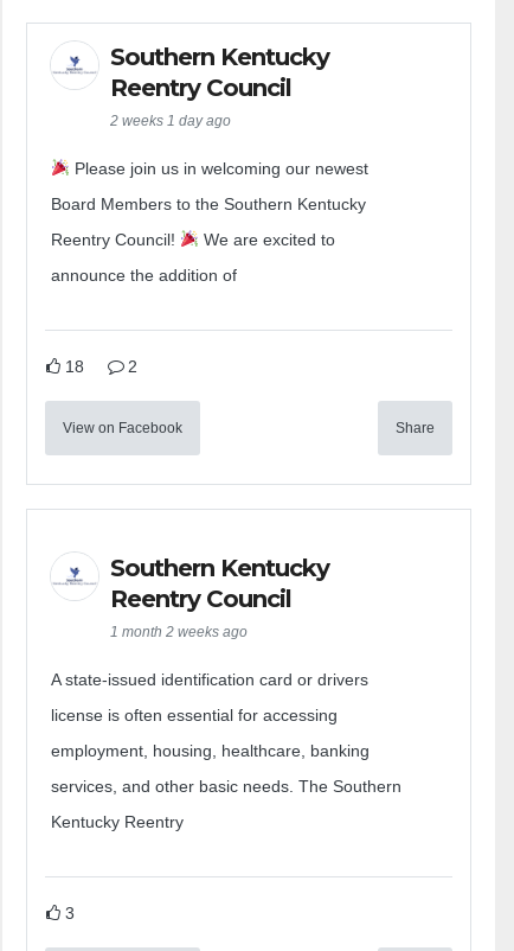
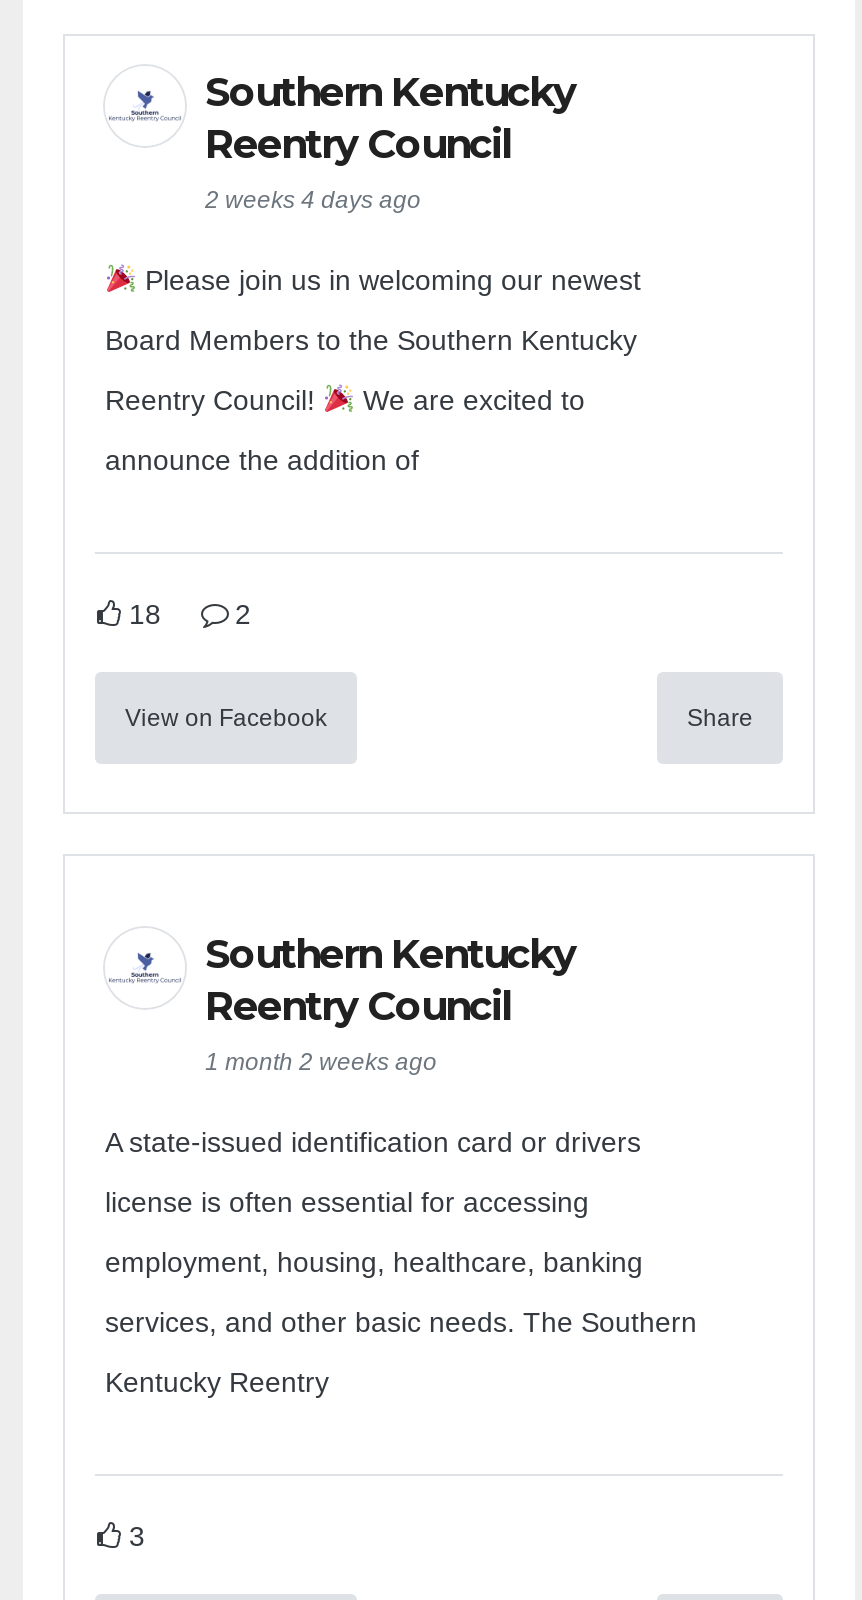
[110,113,231,129] 2 weeks 1 day ago -> [205,186,421,214] 2 weeks 4 days ago

